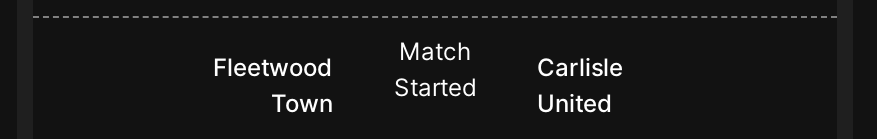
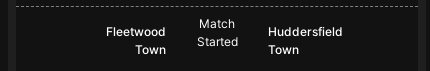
[537,52,623,118] Carlisle | United -> [268,24,343,57] Huddersfield | Town

